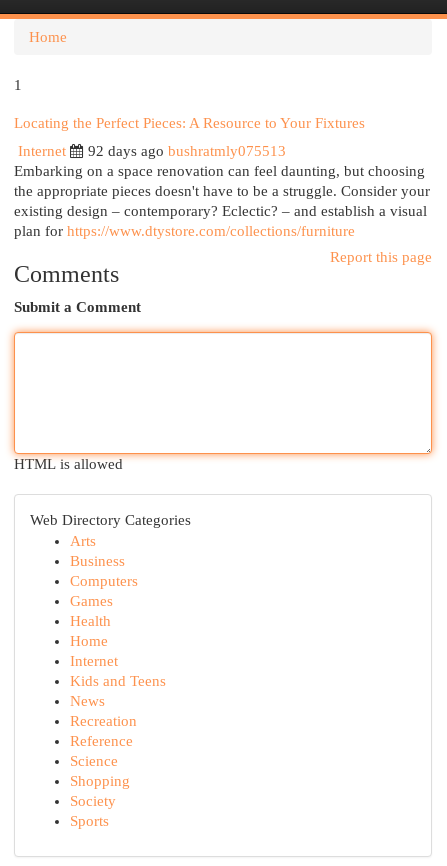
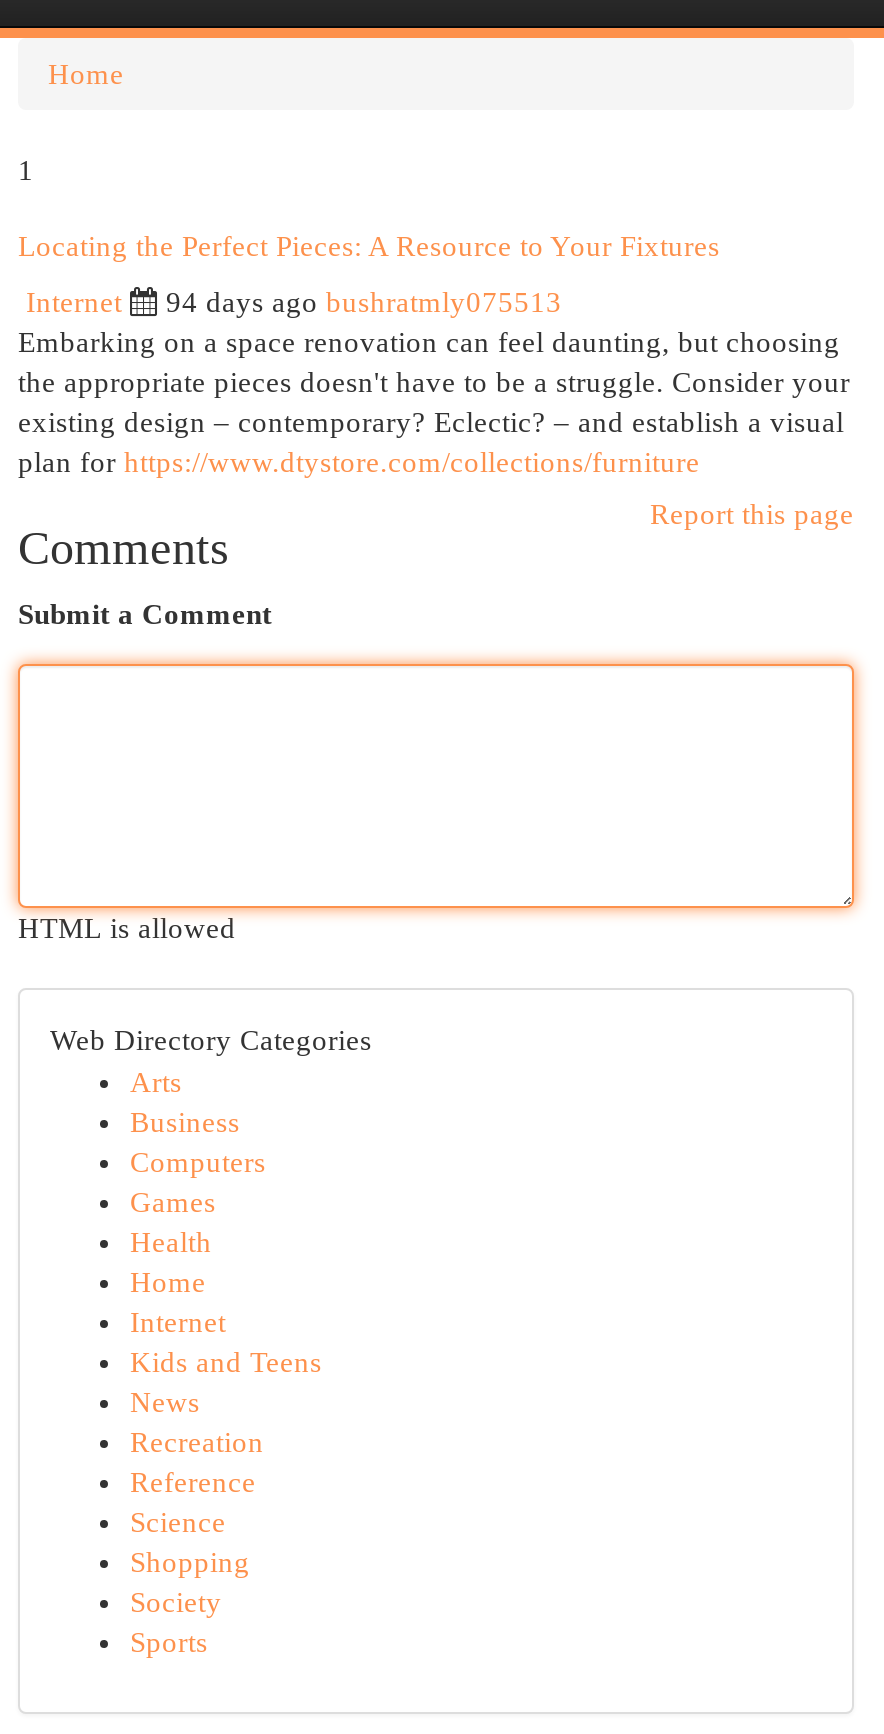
[88,143,286,159] 92 days ago bushratmly075513 -> [166,286,562,318] 94 days ago bushratmly075513

